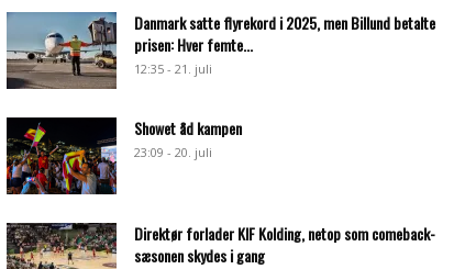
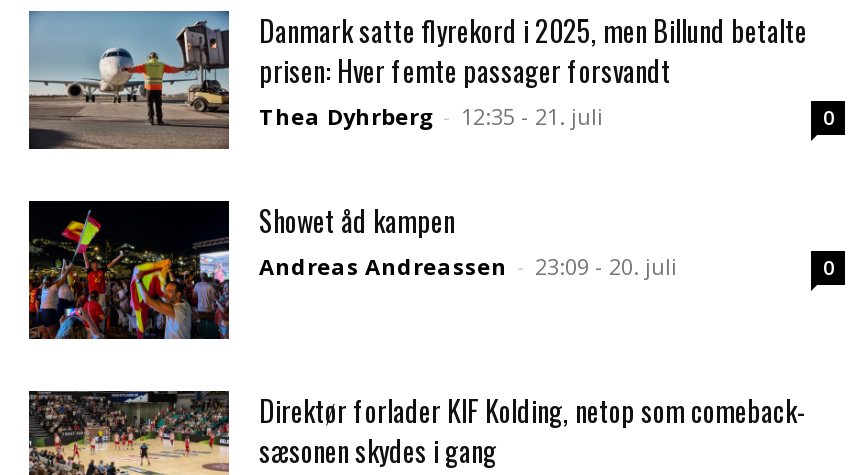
[134,33,253,77] prisen: Hver femte... | 12:35 - 21. juli -> [259,49,835,131] prisen: Hver femte passager forsvandt | Thea Dyhrberg - 12:35 - 21. juli | 0
[134,144,212,160] 23:09 - 20. juli -> [259,251,835,281] Andreas Andreassen - 23:09 - 20. juli | 0

